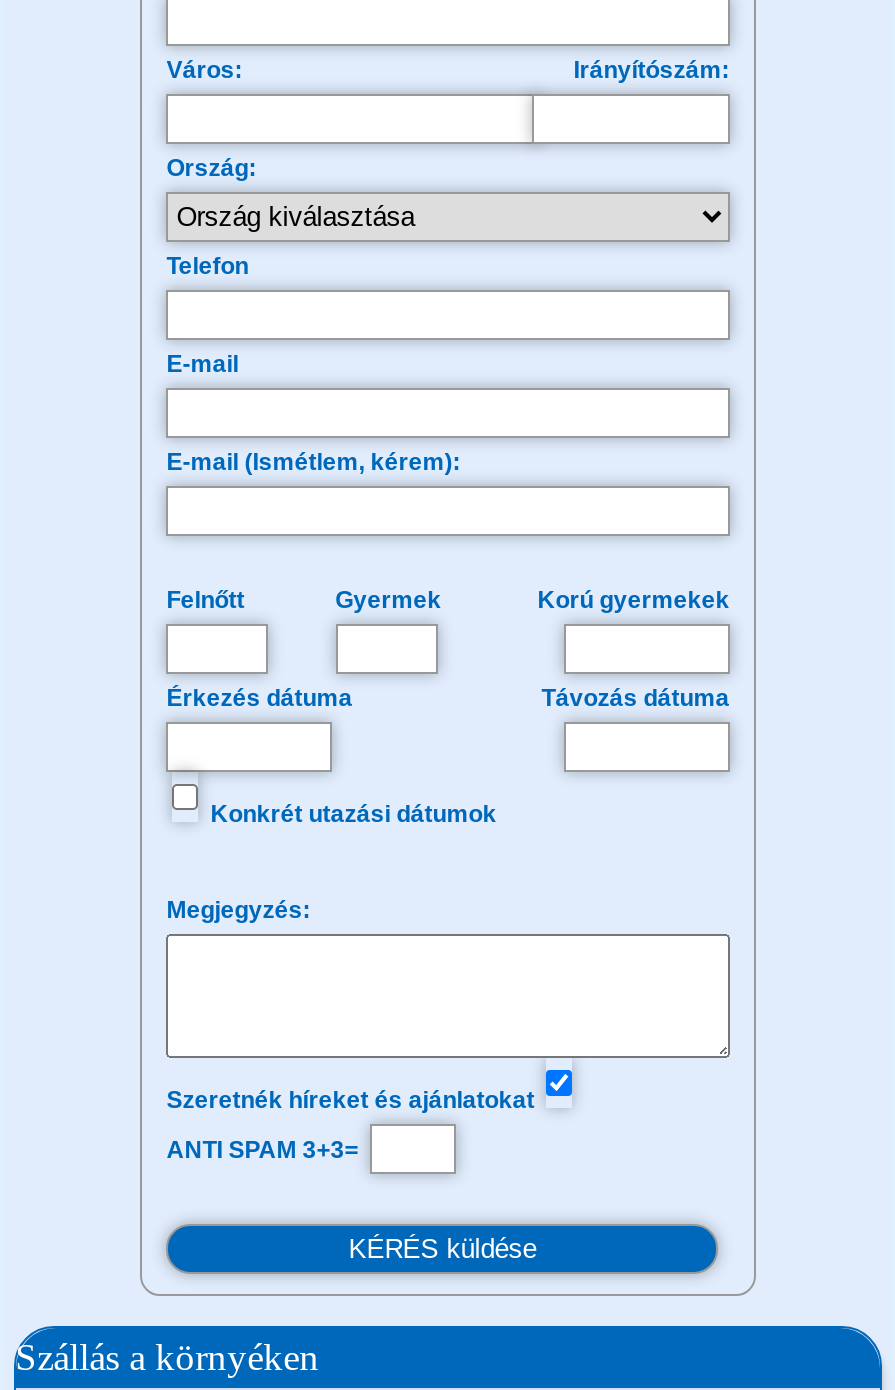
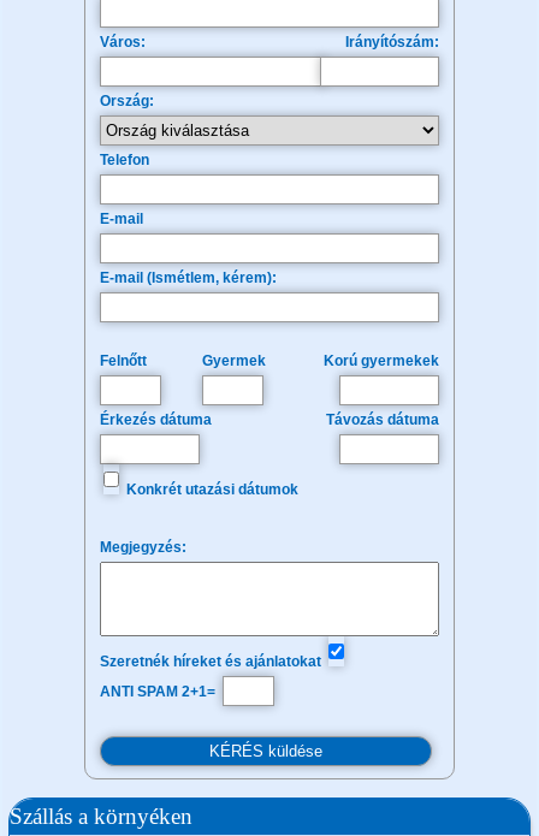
[166,1136,364,1164] ANTI SPAM 3+3= -> [100,683,219,700] ANTI SPAM 2+1=

